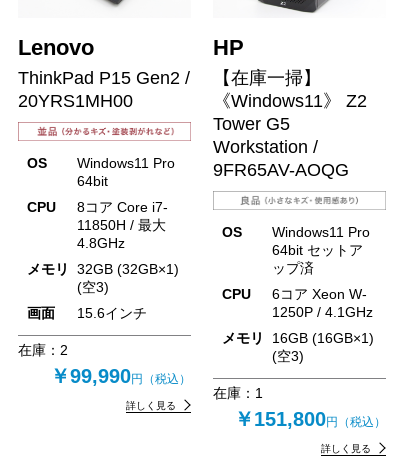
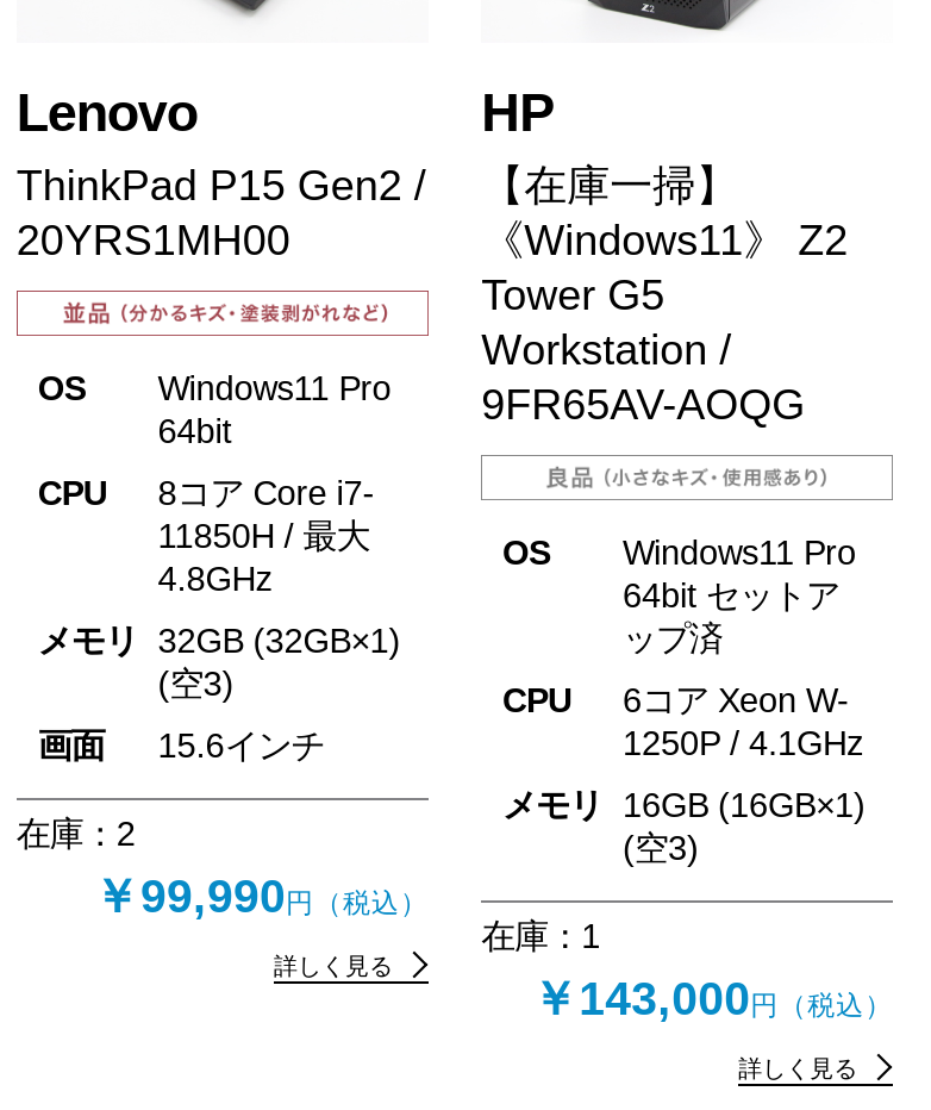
[234,408,386,430] ￥151,800円（税込） -> [531,971,893,1023] ￥143,000円（税込）

